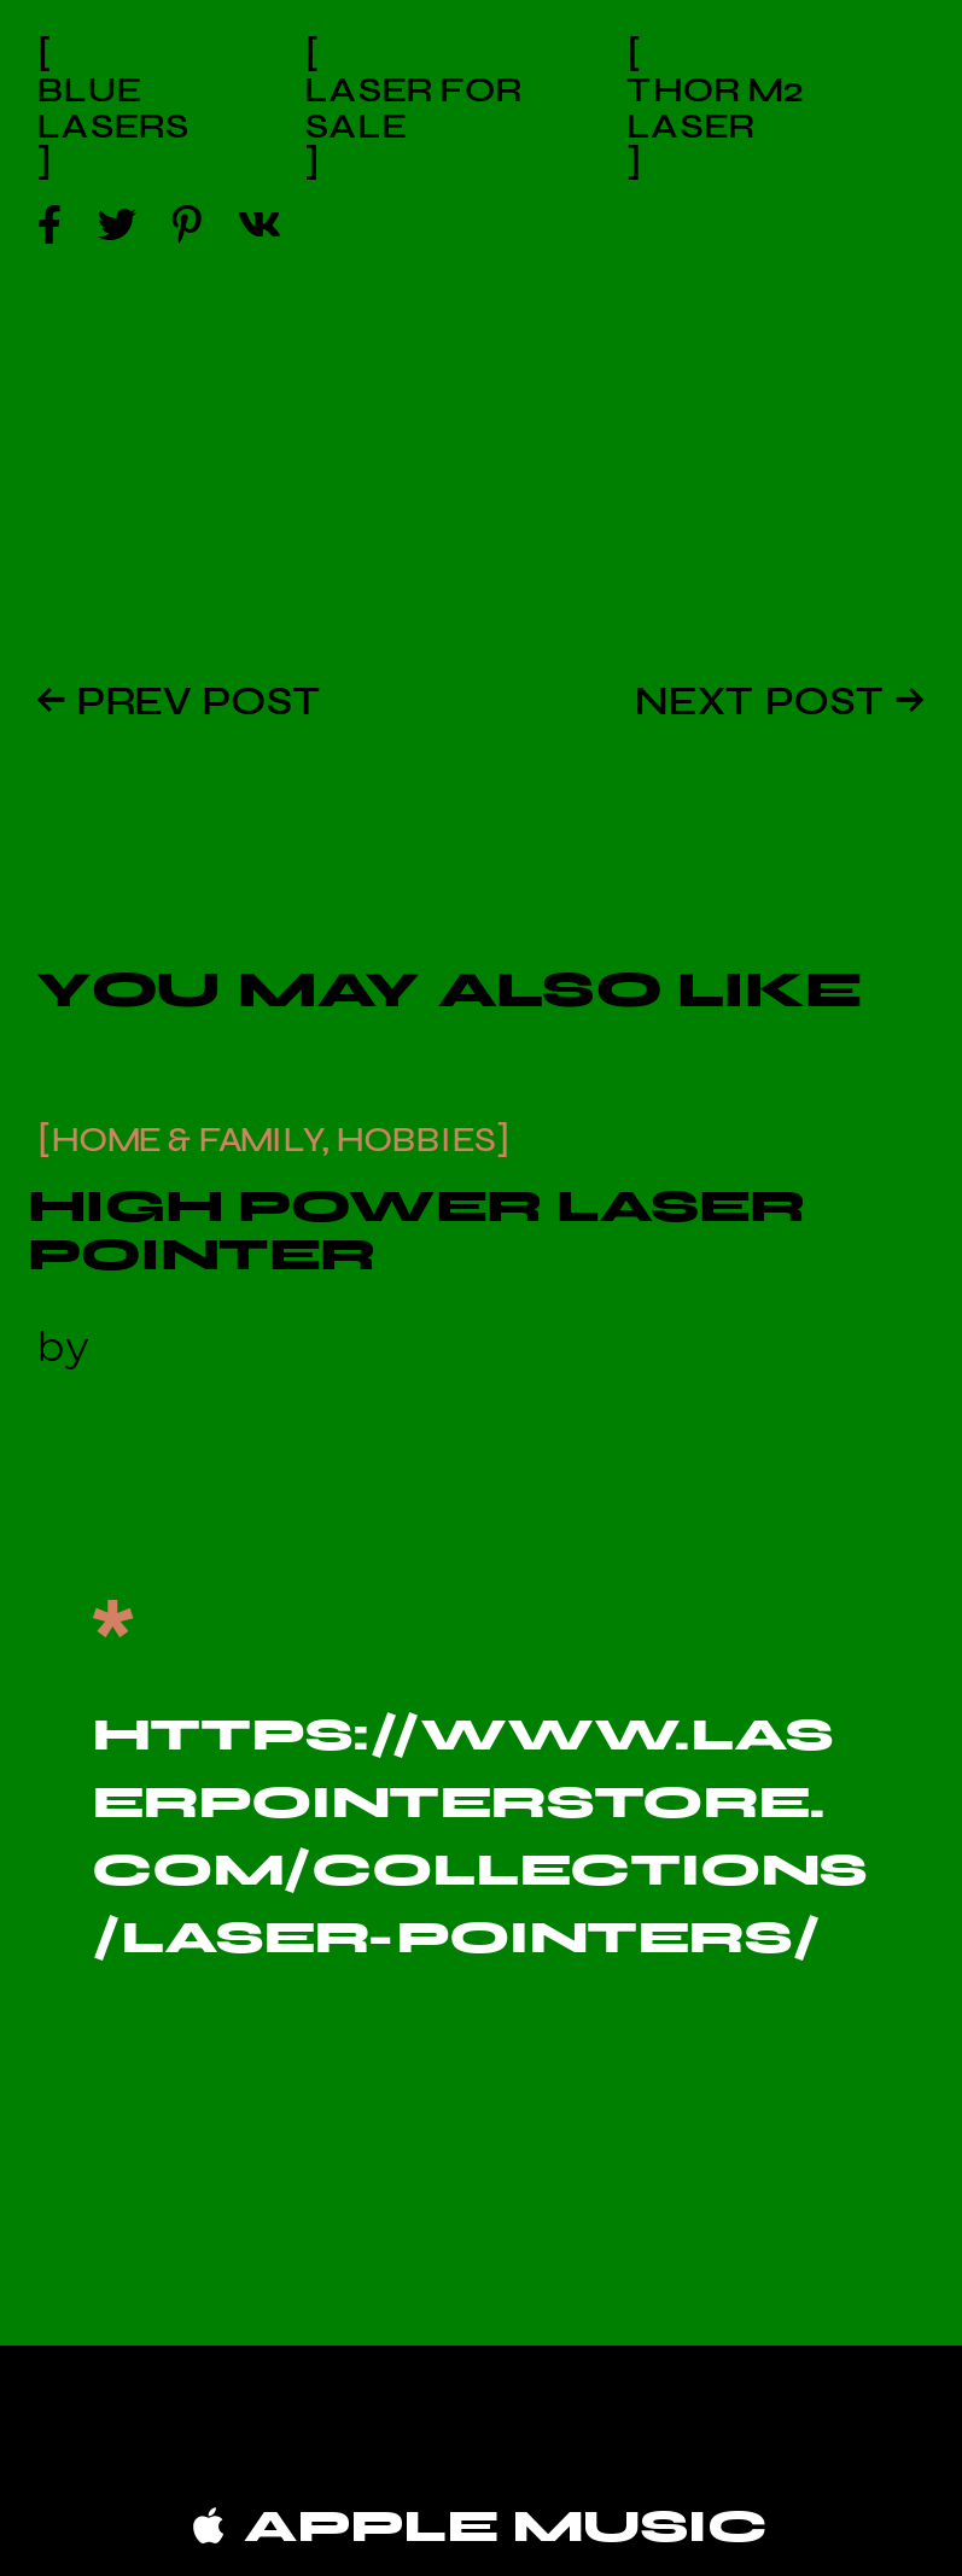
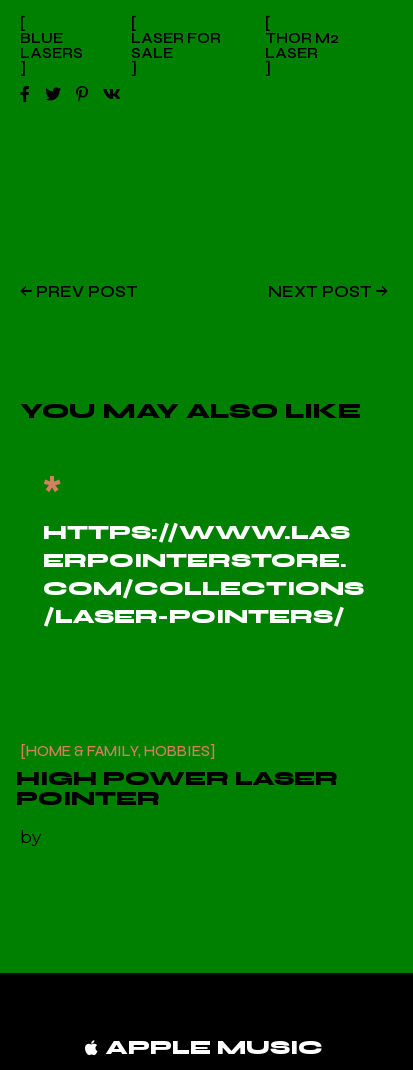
moved [27,1117,805,1371] -> [16,742,338,847]: HOME & FAMILY, HOBBIES | HIGH POWER LASER | POINTER | by
moved [92,1705,867,1963] -> [43,521,364,628]: HTTPS://WWW.LAS | ERPOINTERSTORE. | COM/COLLECTIONS | /LASER-POINTERS/

